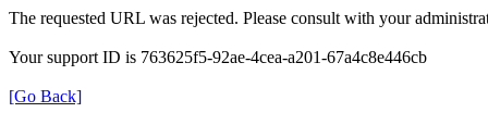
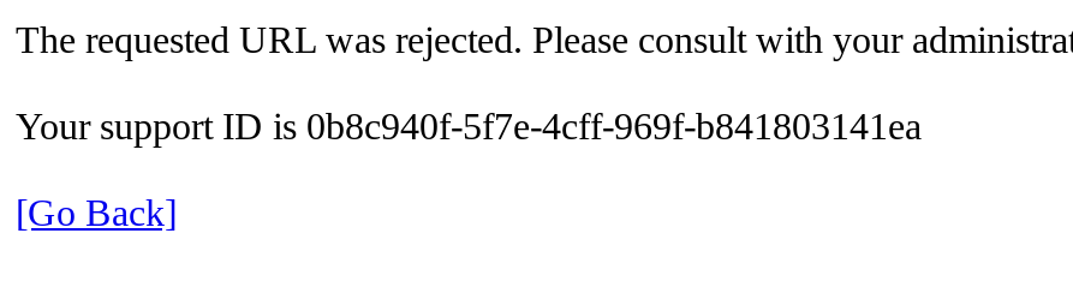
[9,48,427,66] Your support ID is 763625f5-92ae-4cea-a201-67a4c8e446cb -> [16,106,922,146] Your support ID is 0b8c940f-5f7e-4cff-969f-b841803141ea

